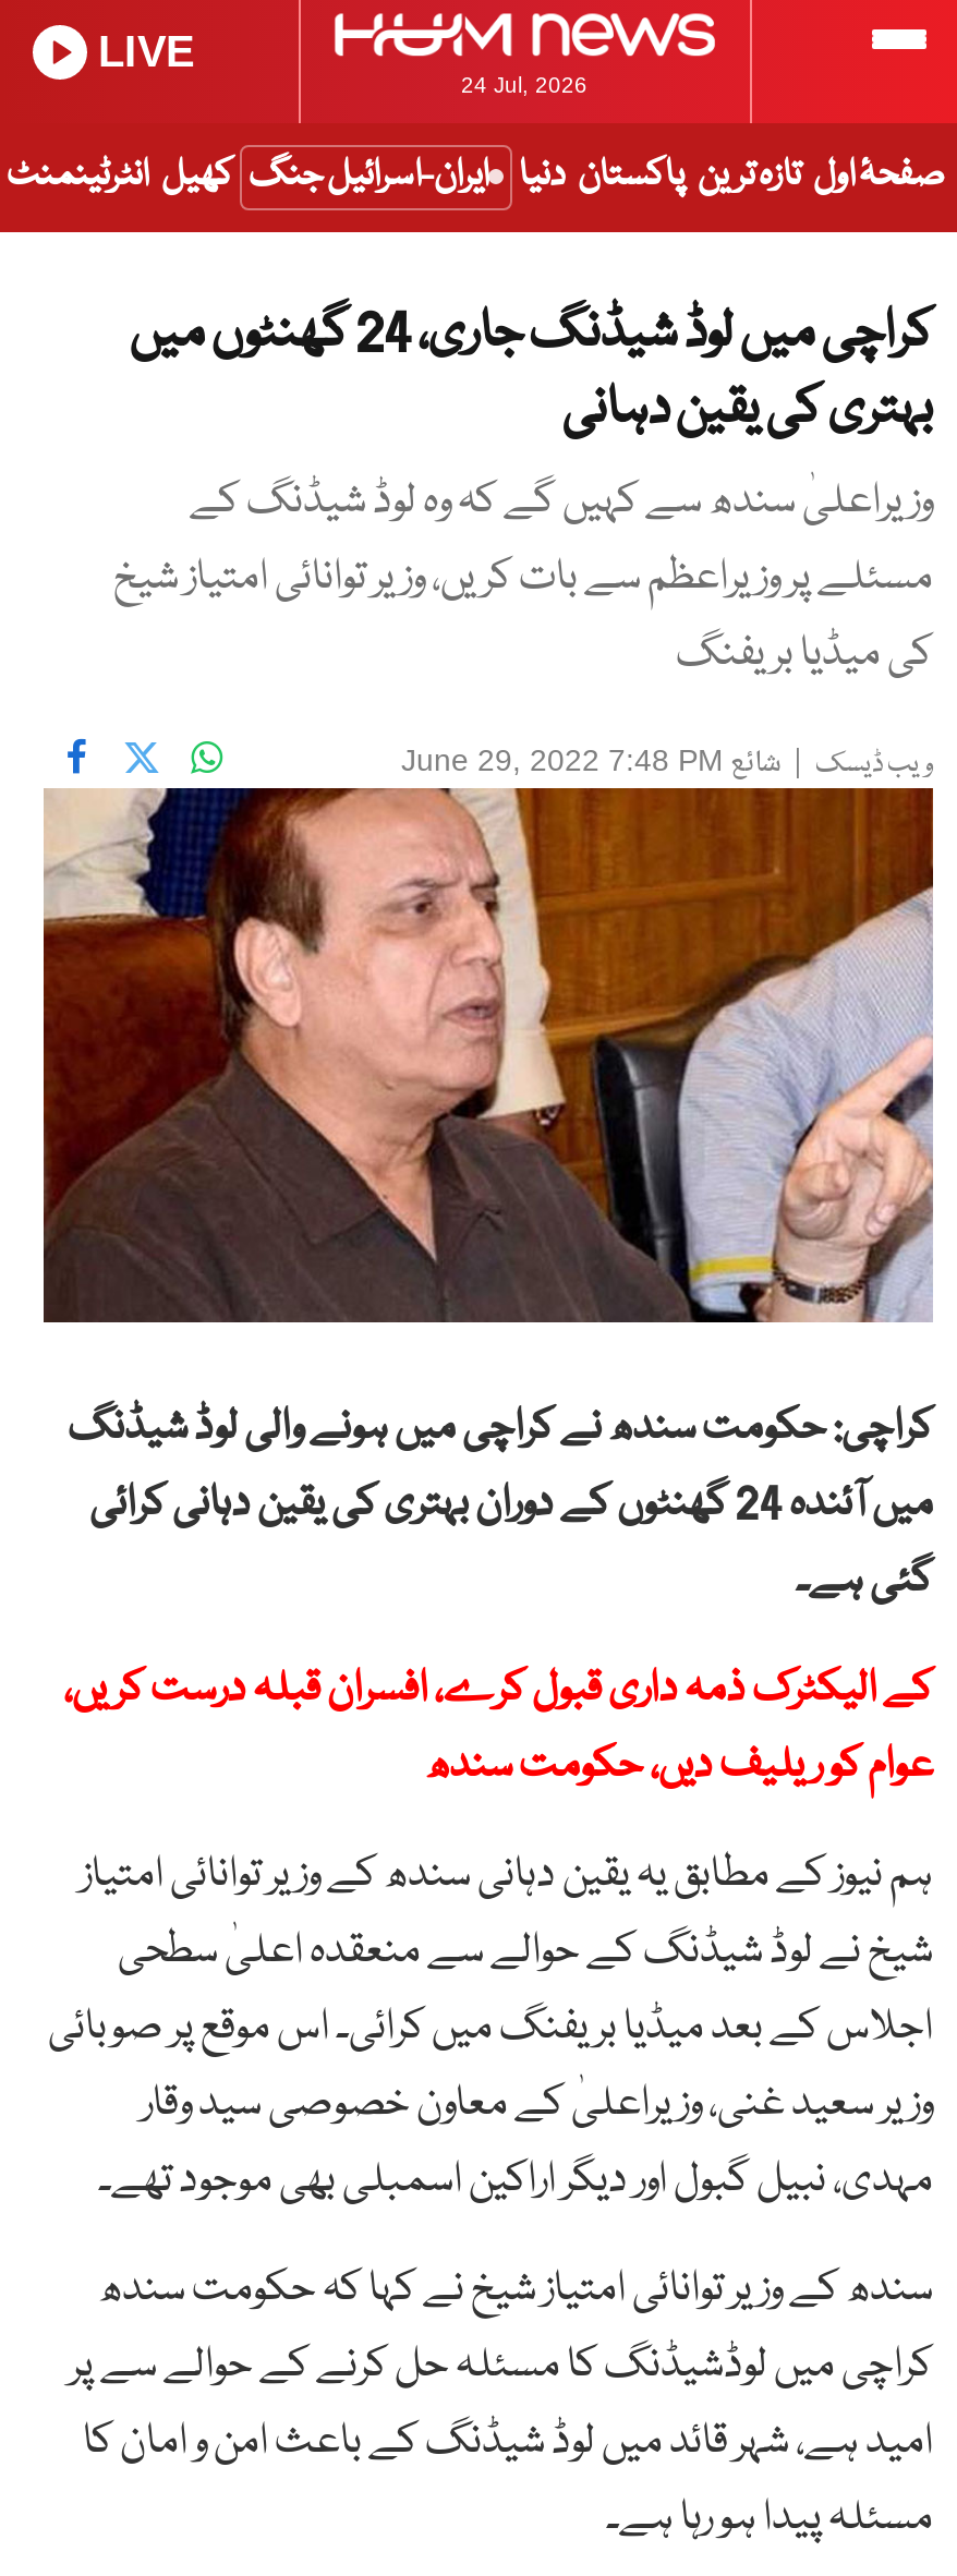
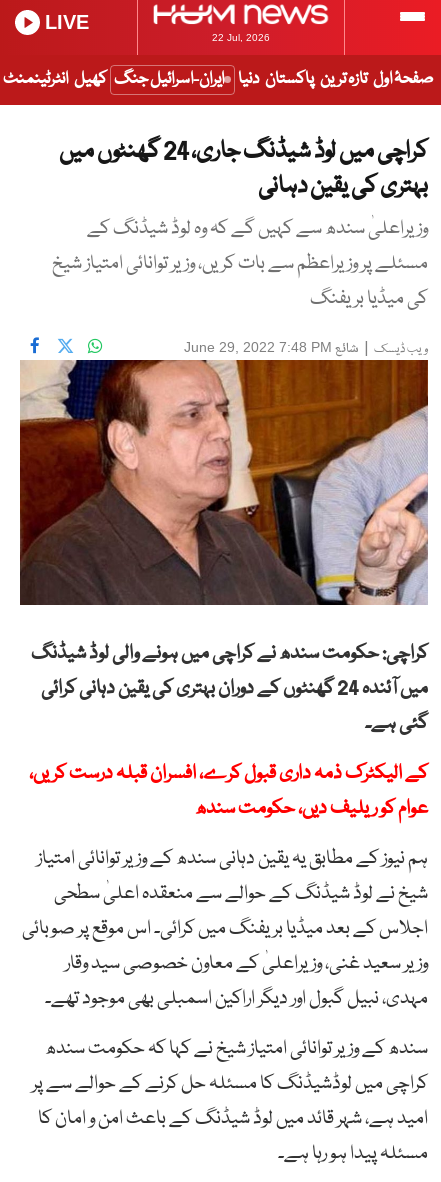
[461,73,587,97] 24 Jul, 2026 -> [211,32,269,43] 22 Jul, 2026

